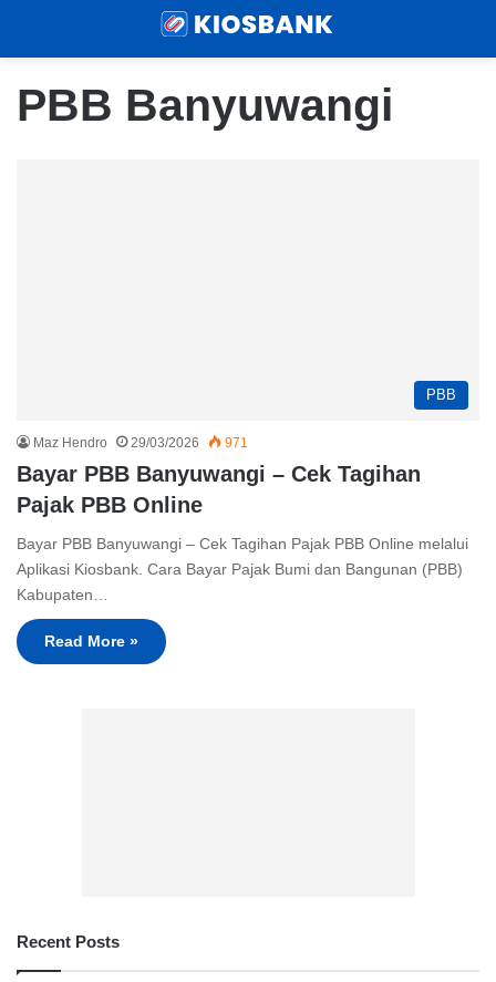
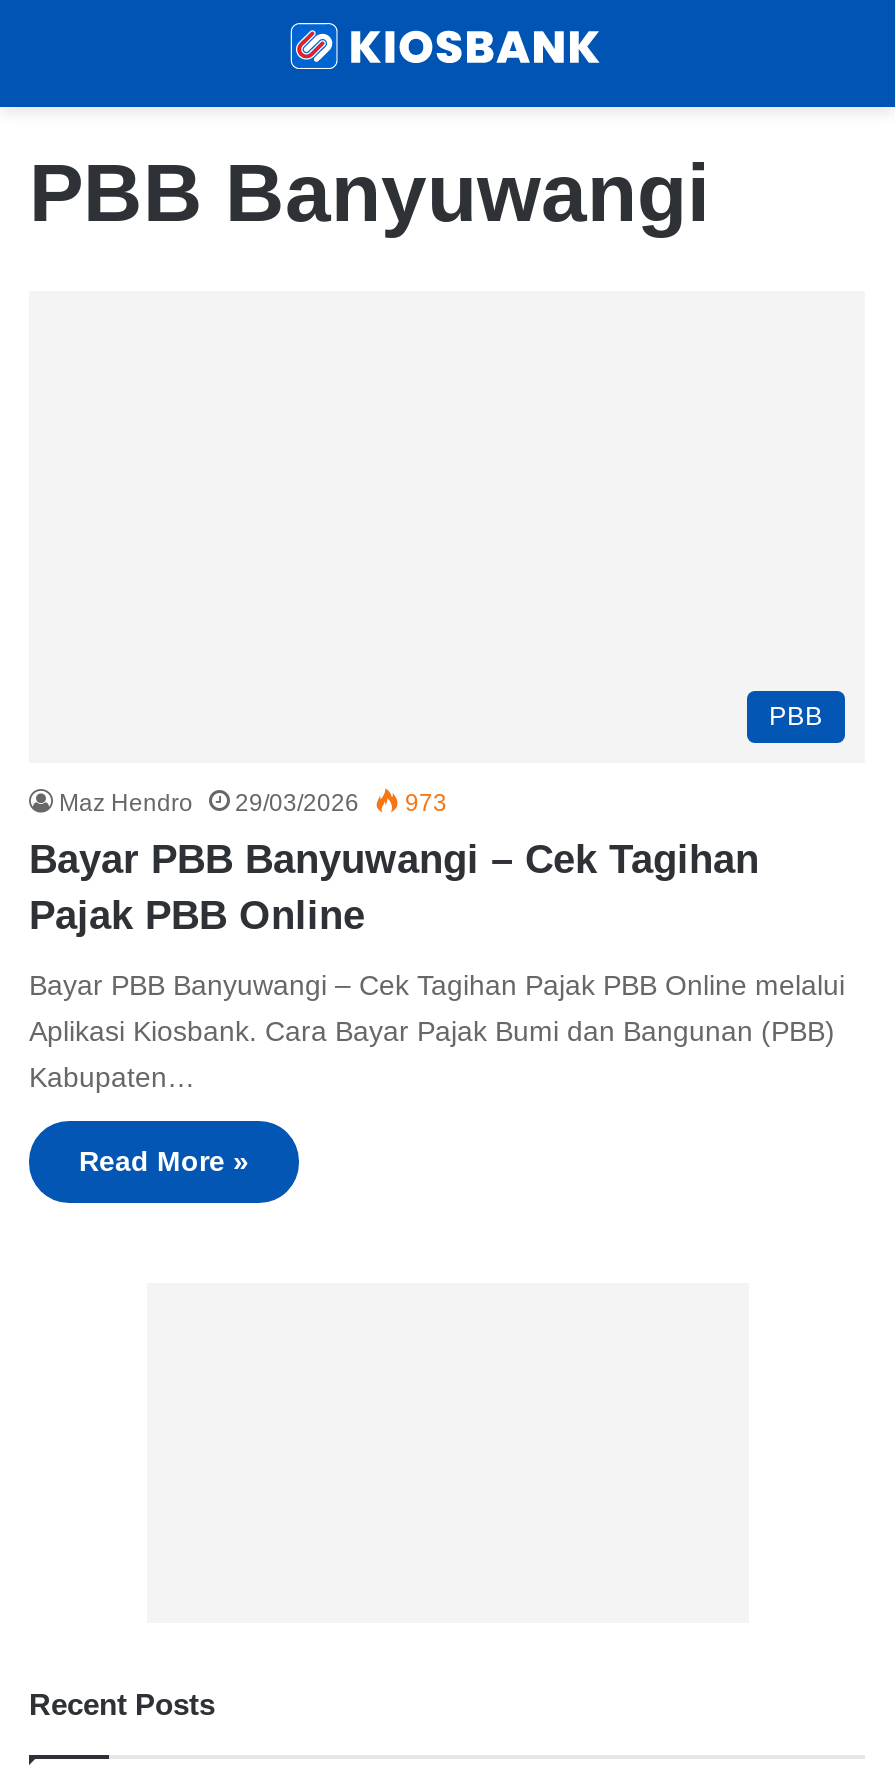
[33,435,248,451] Maz Hendro 29/03/2026 971 -> [59,789,447,817] Maz Hendro 29/03/2026 973

